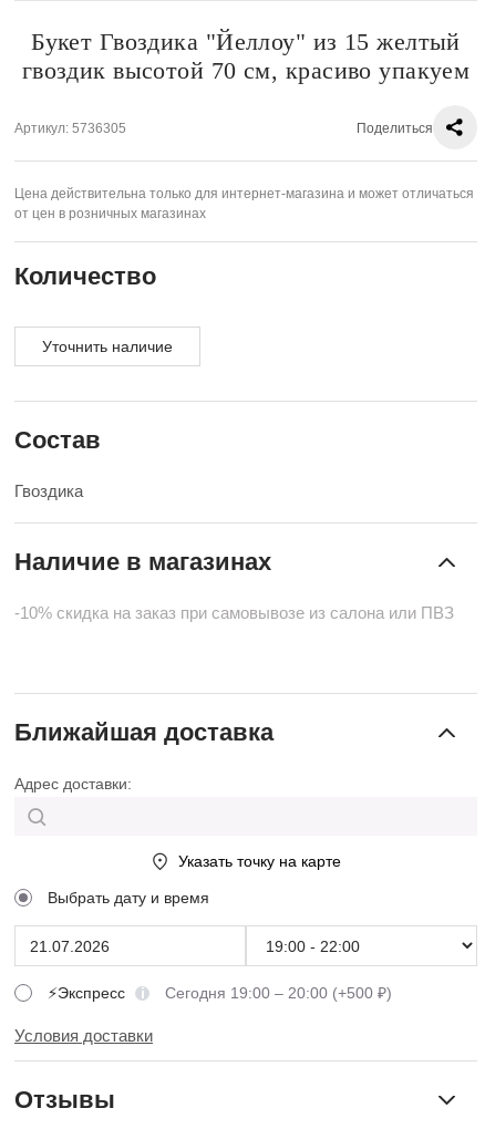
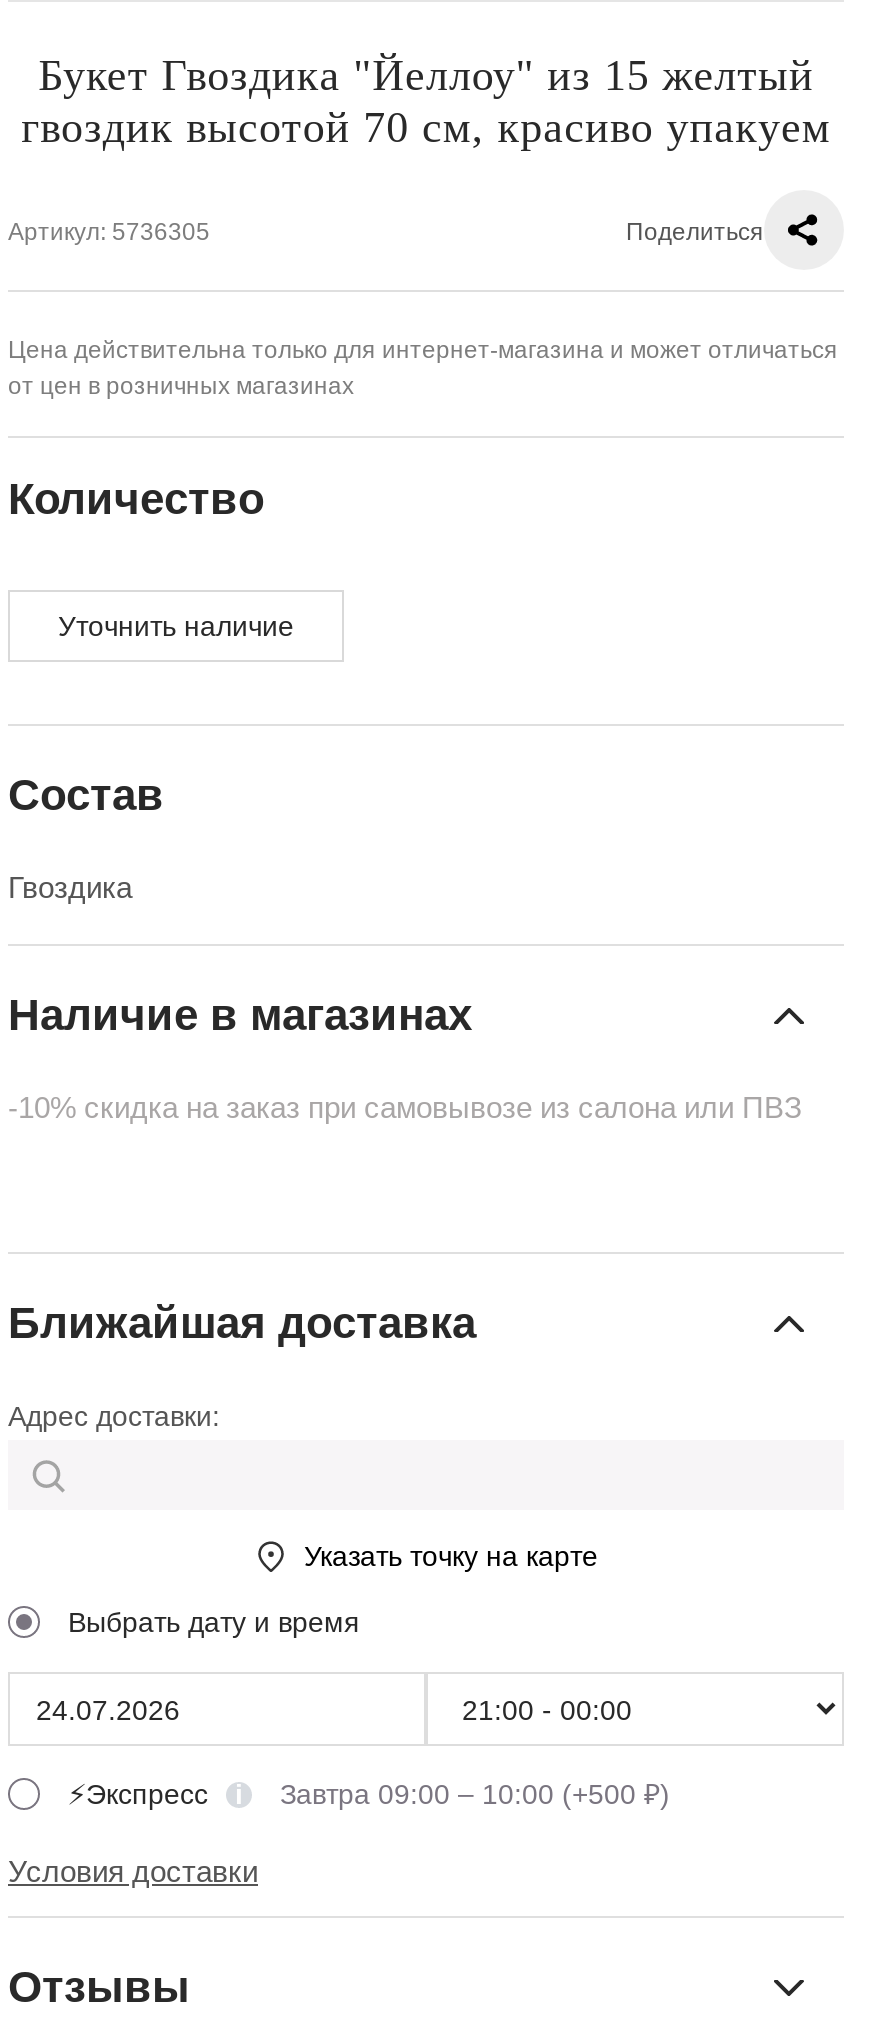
[165,984,392,1002] Сегодня 19:00 – 20:00 (+500 ₽) -> [280,1778,670,1810] Завтра 09:00 – 10:00 (+500 ₽)

